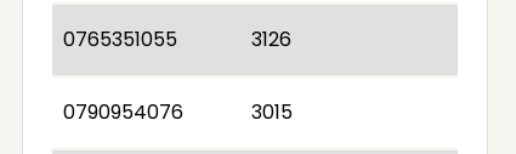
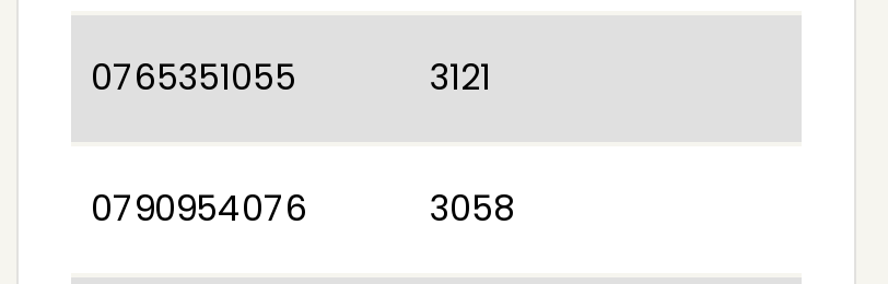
[251,25,291,53] 3126 -> [430,52,491,103] 3121
[251,98,293,126] 3015 -> [430,184,515,234] 3058

